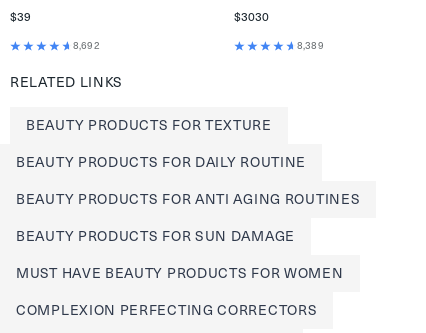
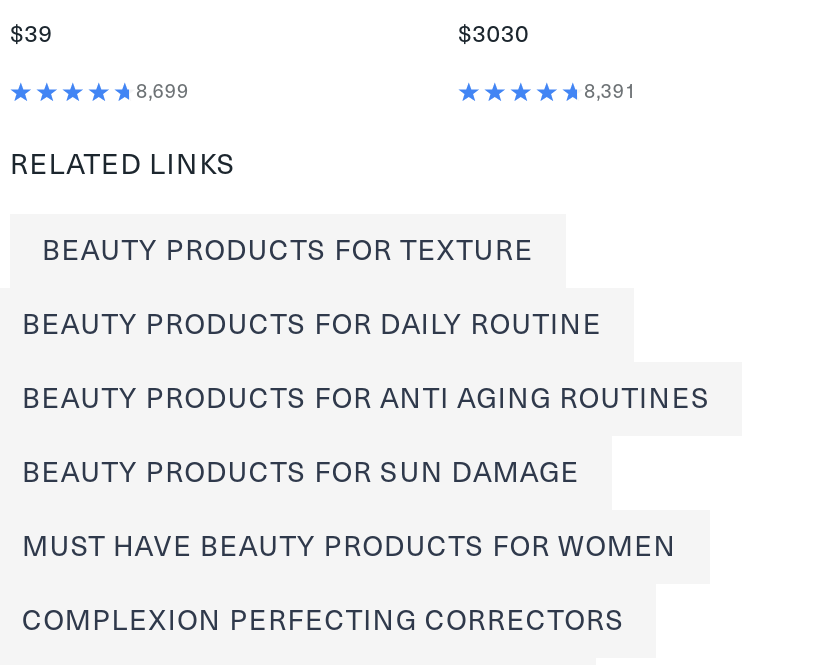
[73,39,100,52] 8,692 -> [136,77,189,103] 8,699
[297,39,324,52] 8,389 -> [584,77,637,103] 8,391

